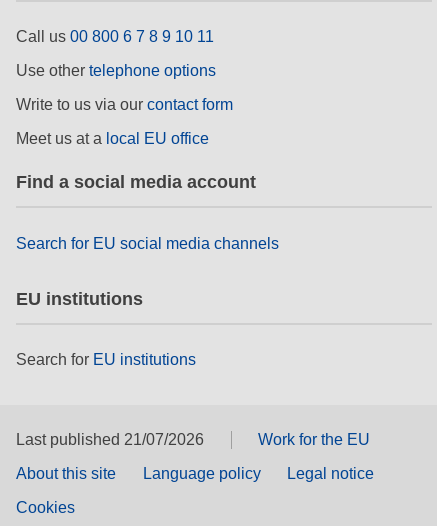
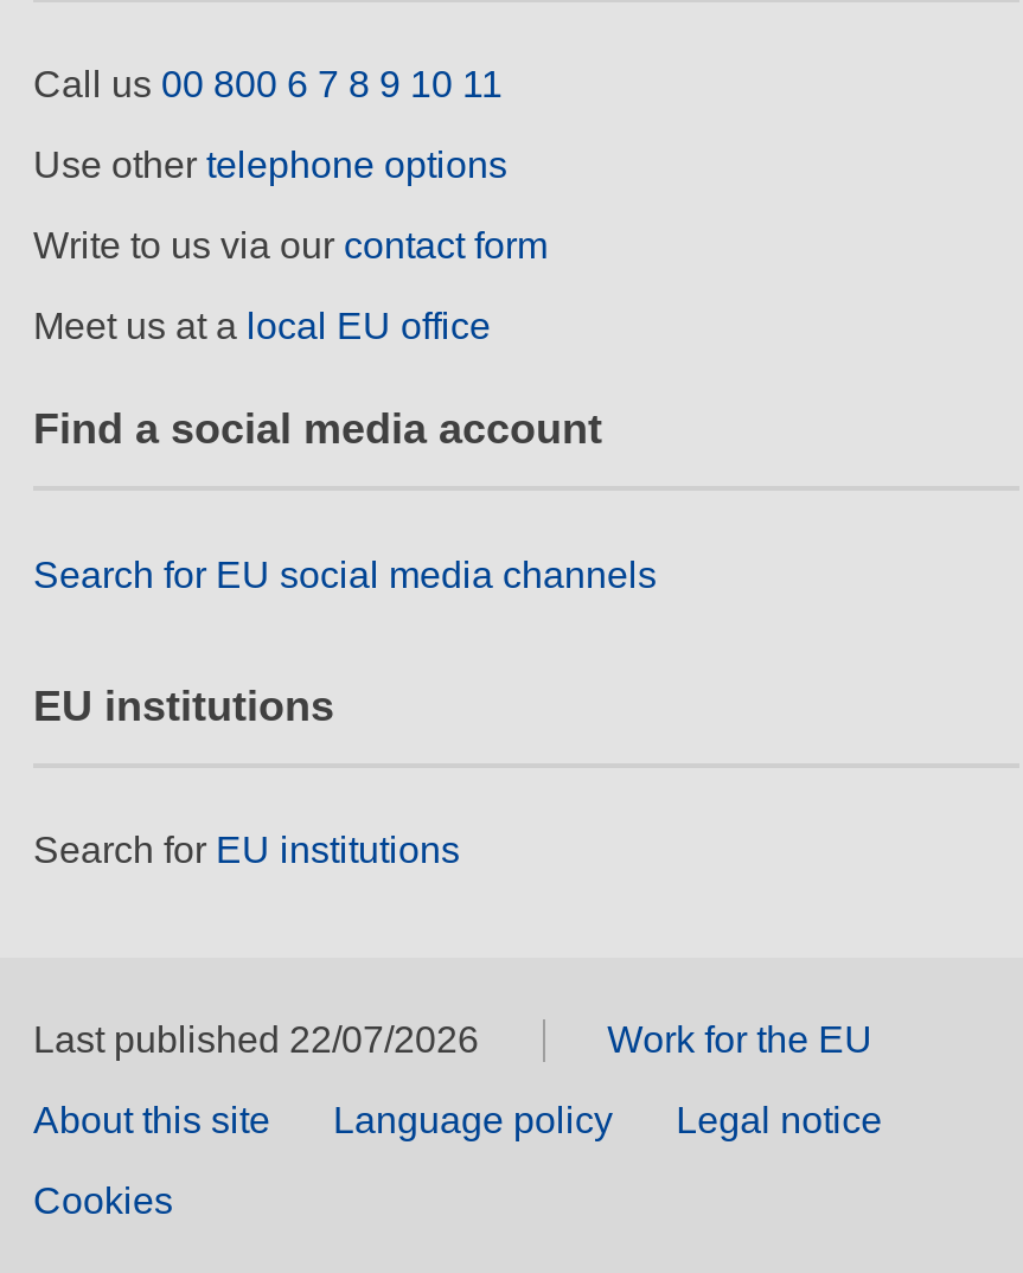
[16,431,204,448] Last published 21/07/2026 -> [33,1021,479,1061] Last published 22/07/2026

